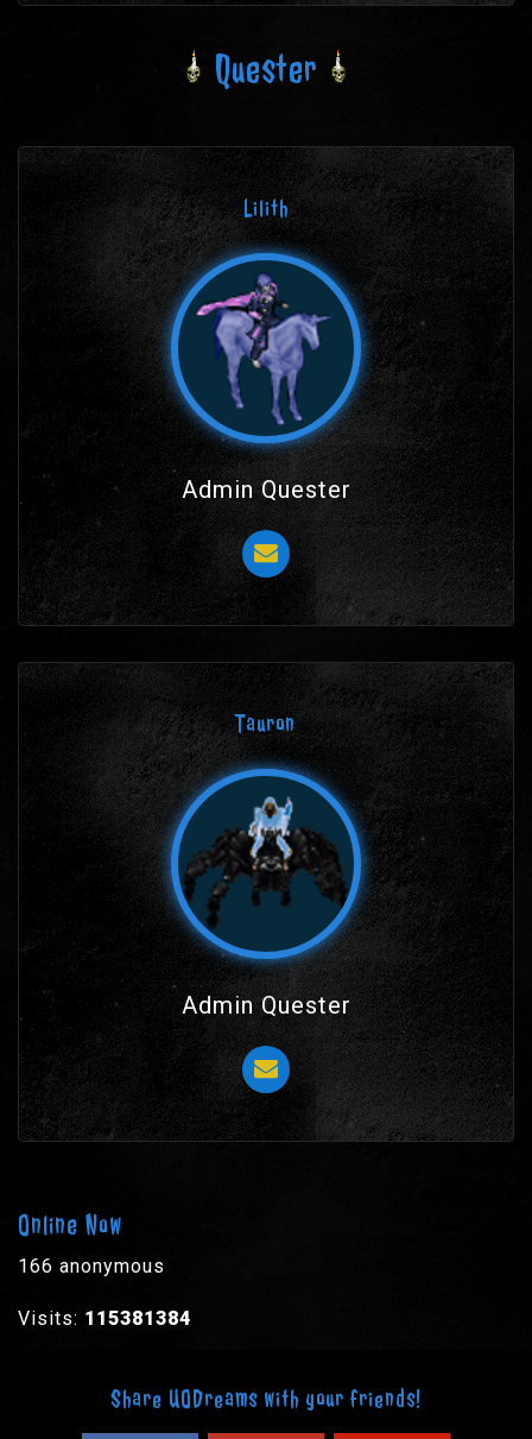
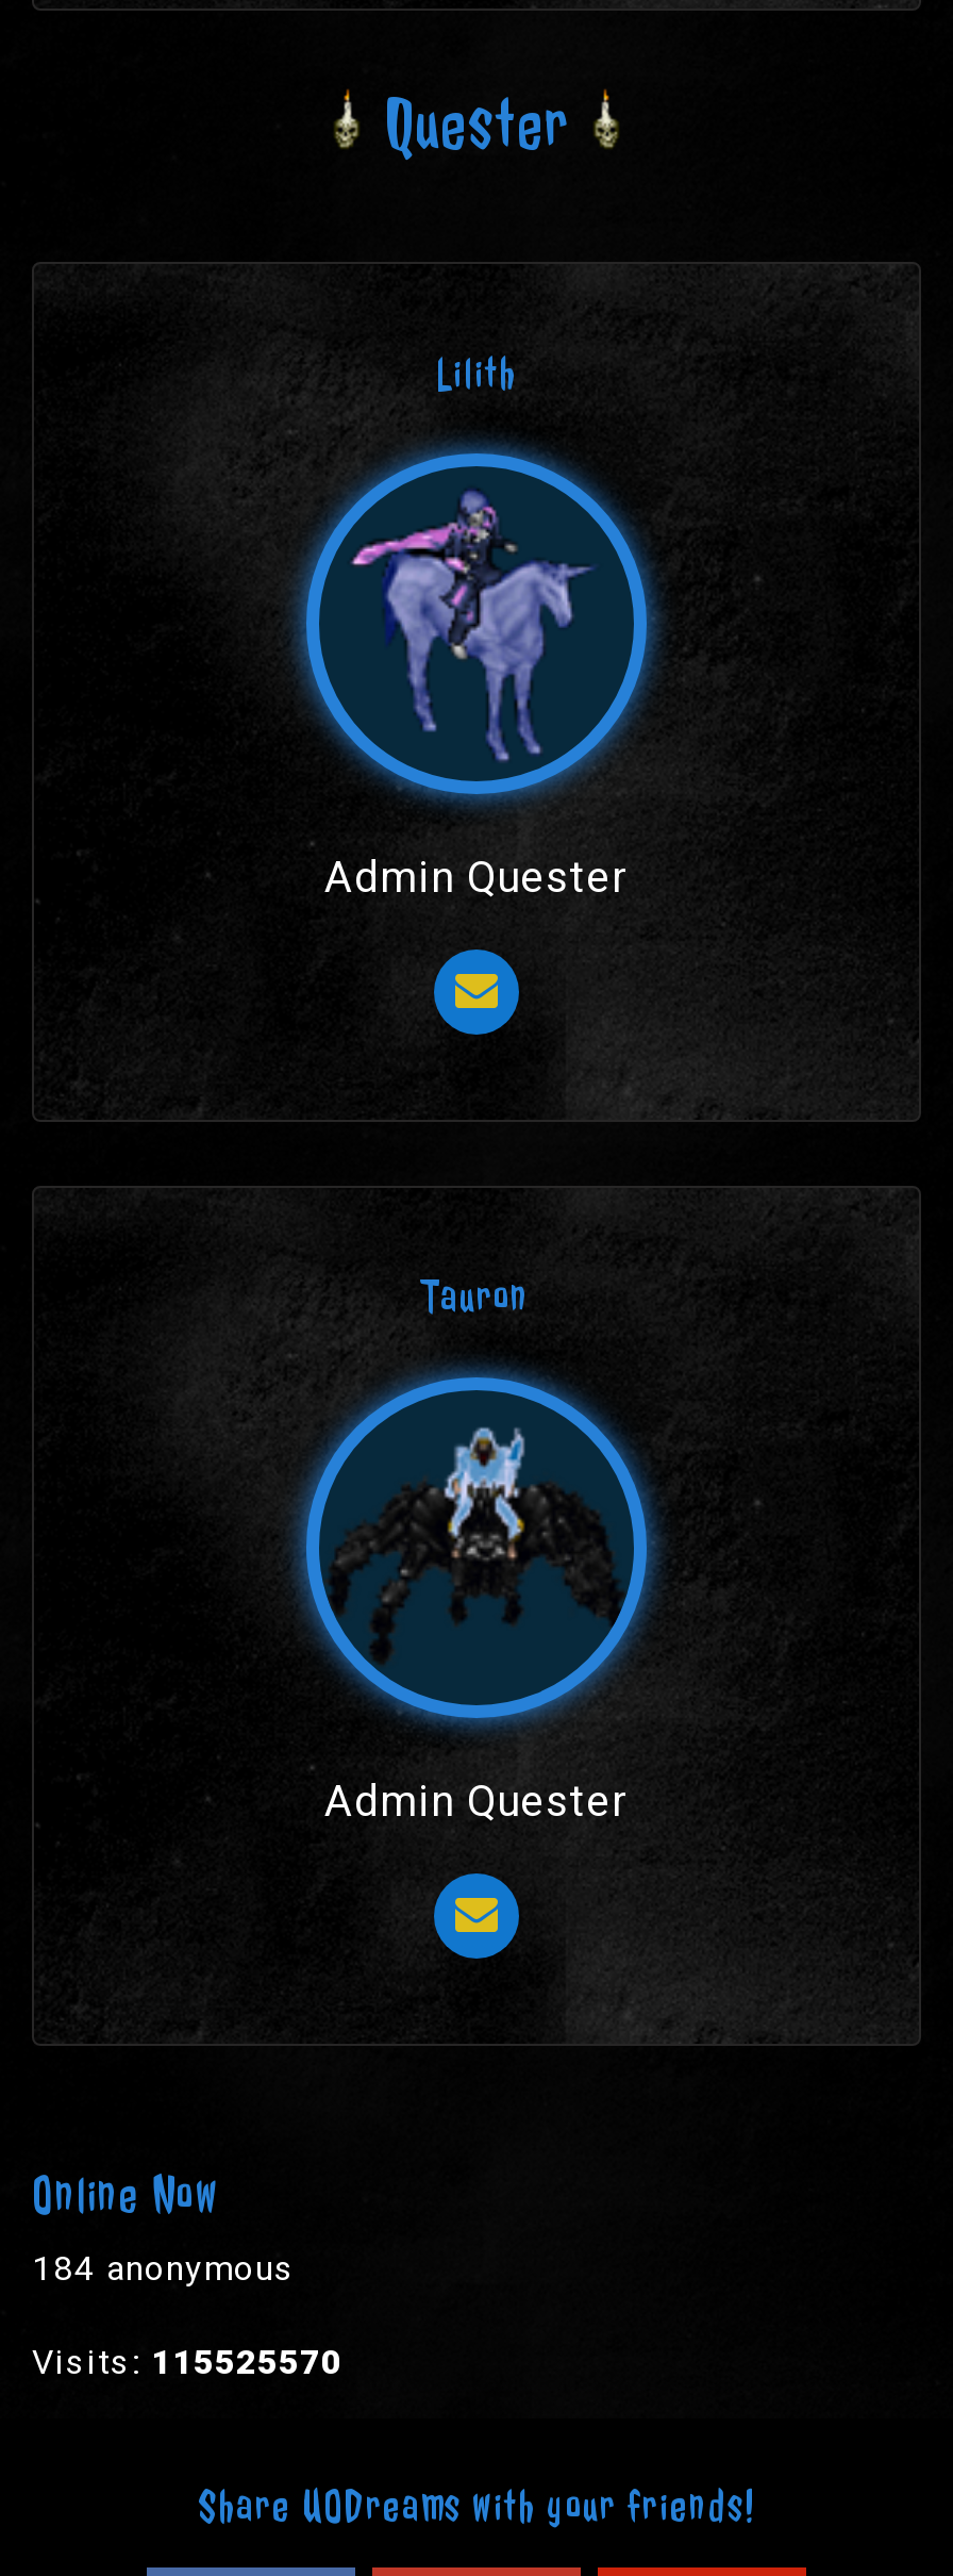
[18,1255,165,1277] 166 anonymous -> [32,2248,296,2288] 184 anonymous
[18,1307,191,1330] Visits: 115381384 -> [32,2342,342,2382] Visits: 115525570

